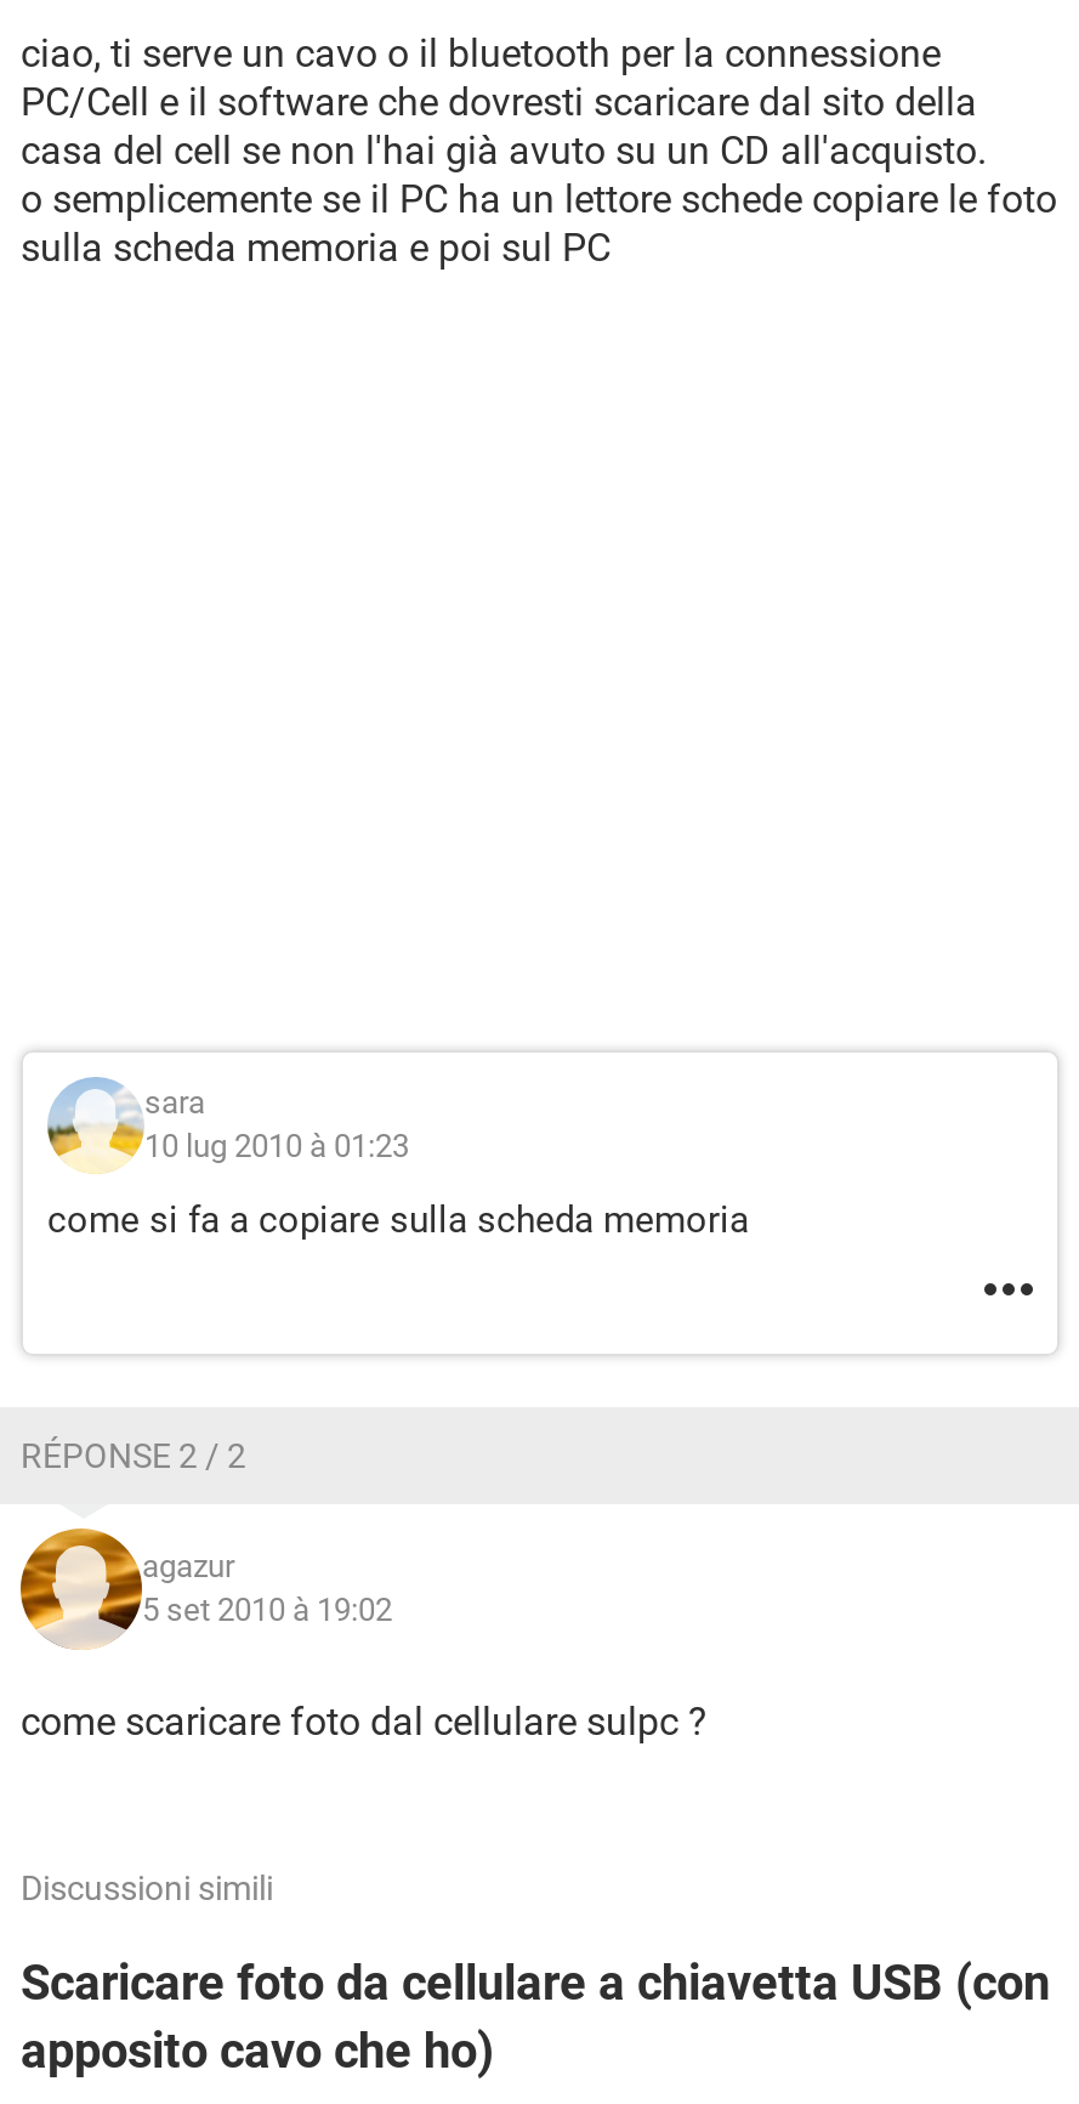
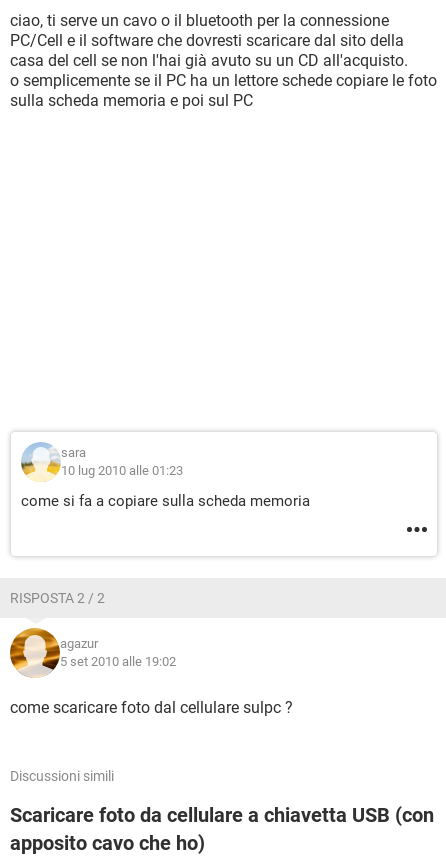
[144,1128,409,1164] 10 lug 2010 à 01:23 -> [61,463,183,478] 10 lug 2010 alle 01:23
[21,1436,246,1475] RÉPONSE 2 / 2 -> [10,590,105,606] RISPOSTA 2 / 2
[142,1592,392,1628] 5 set 2010 à 19:02 -> [60,654,176,669] 5 set 2010 alle 19:02

